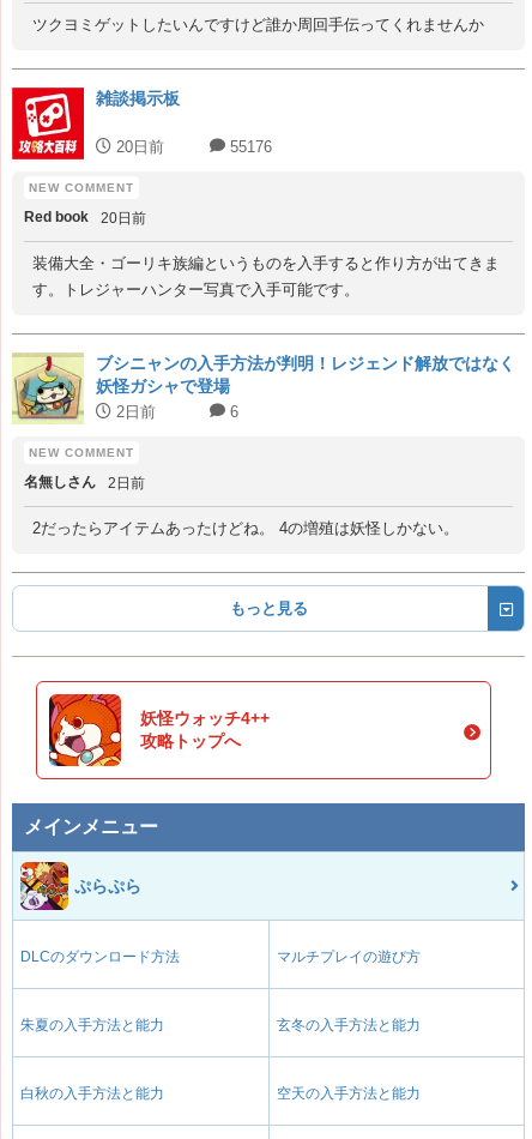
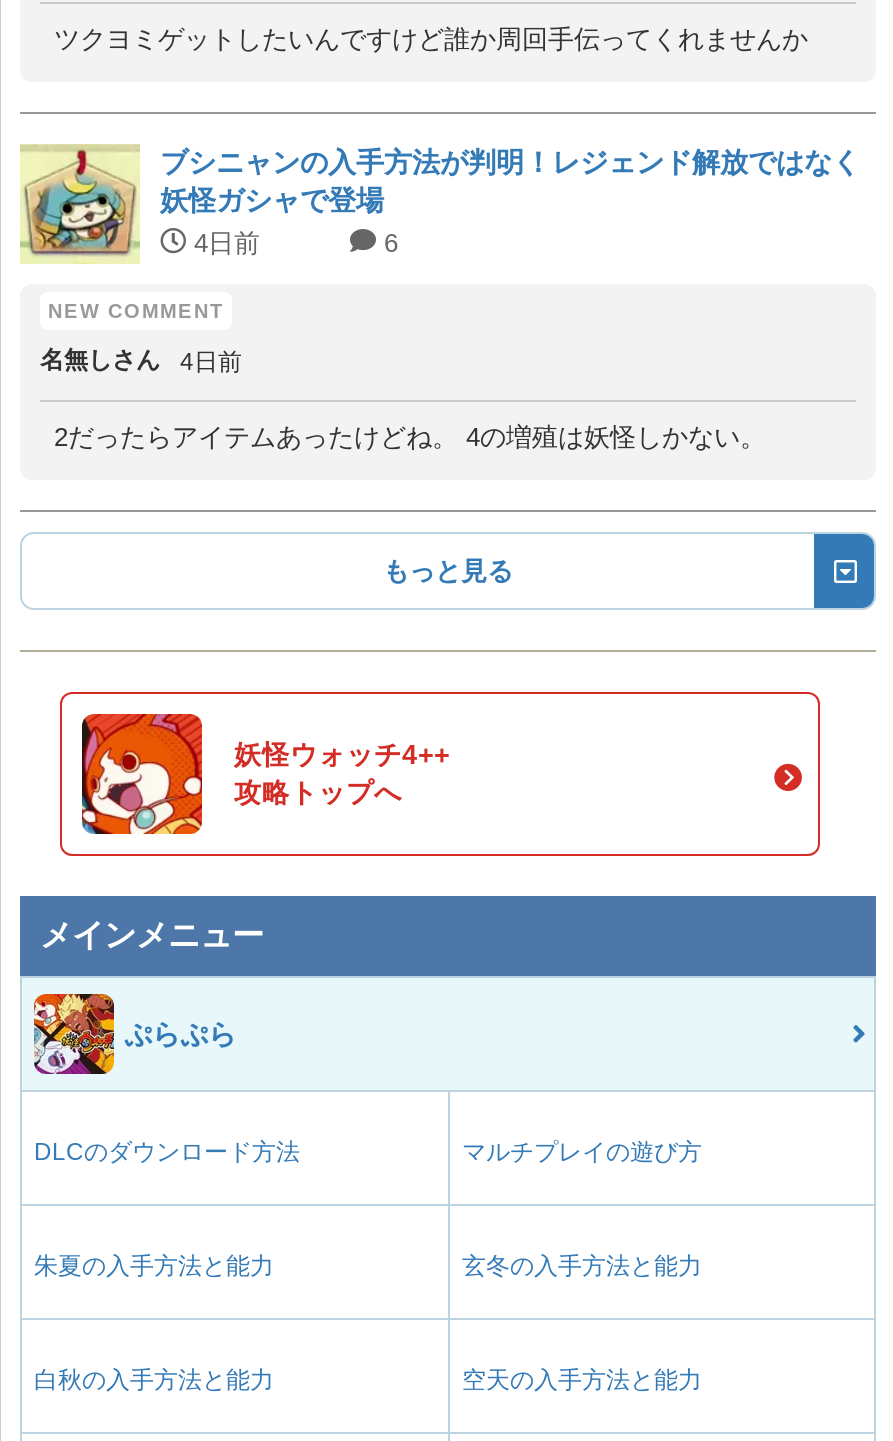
[11,86,272,161] [image] | 雑談掲示板 | 20日前 | 55176 -> none
[24,209,500,299] Red book | 20日前 | 装備大全・ゴーリキ族編というものを入手すると作り方が出てきま | す。トレジャーハンター写真で入手可能です。 -> none
[111,403,156,421] 2日前 -> [186,228,260,258] 4日前
[24,474,145,492] 名無しさん 2日前 -> [40,346,242,376] 名無しさん 4日前

